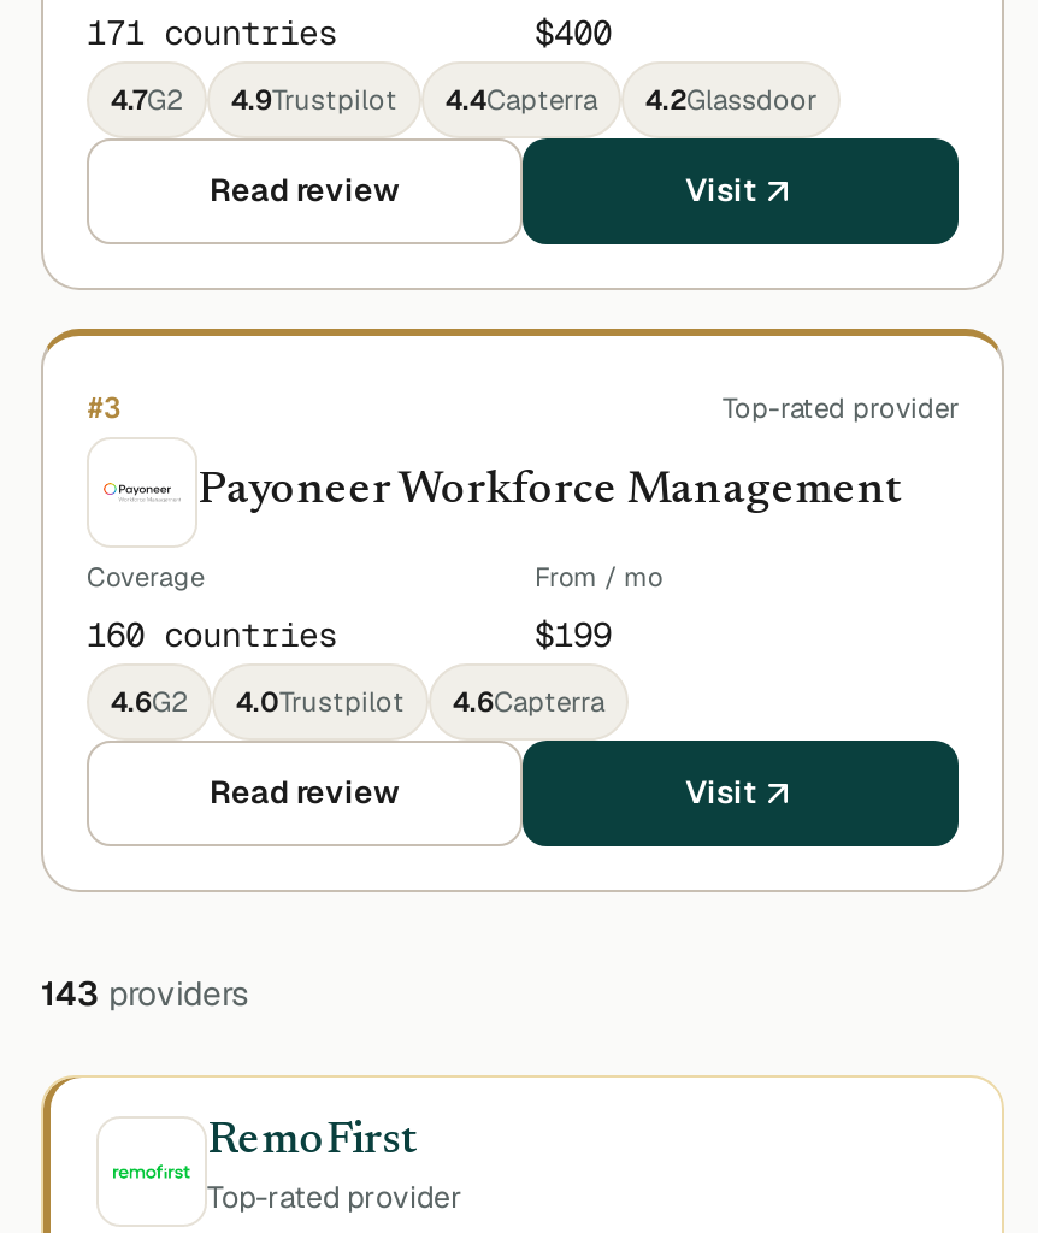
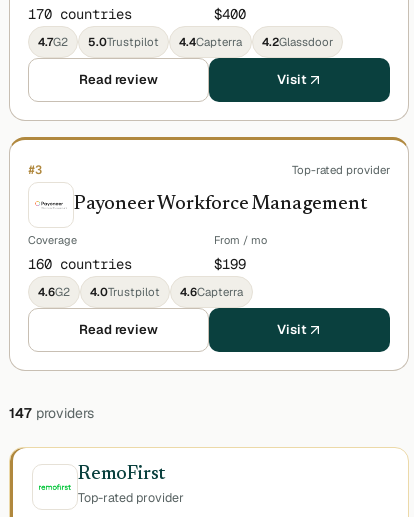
[87,11,337,54] 171 countries -> [28,5,132,23] 170 countries
[111,81,816,117] 4.7G2 4.9Trustpilot 4.4Capterra 4.2Glassdoor -> [38,34,333,49] 4.7G2 5.0Trustpilot 4.4Capterra 4.2Glassdoor
[41,972,248,1015] 143 providers -> [9,404,94,422] 147 providers

